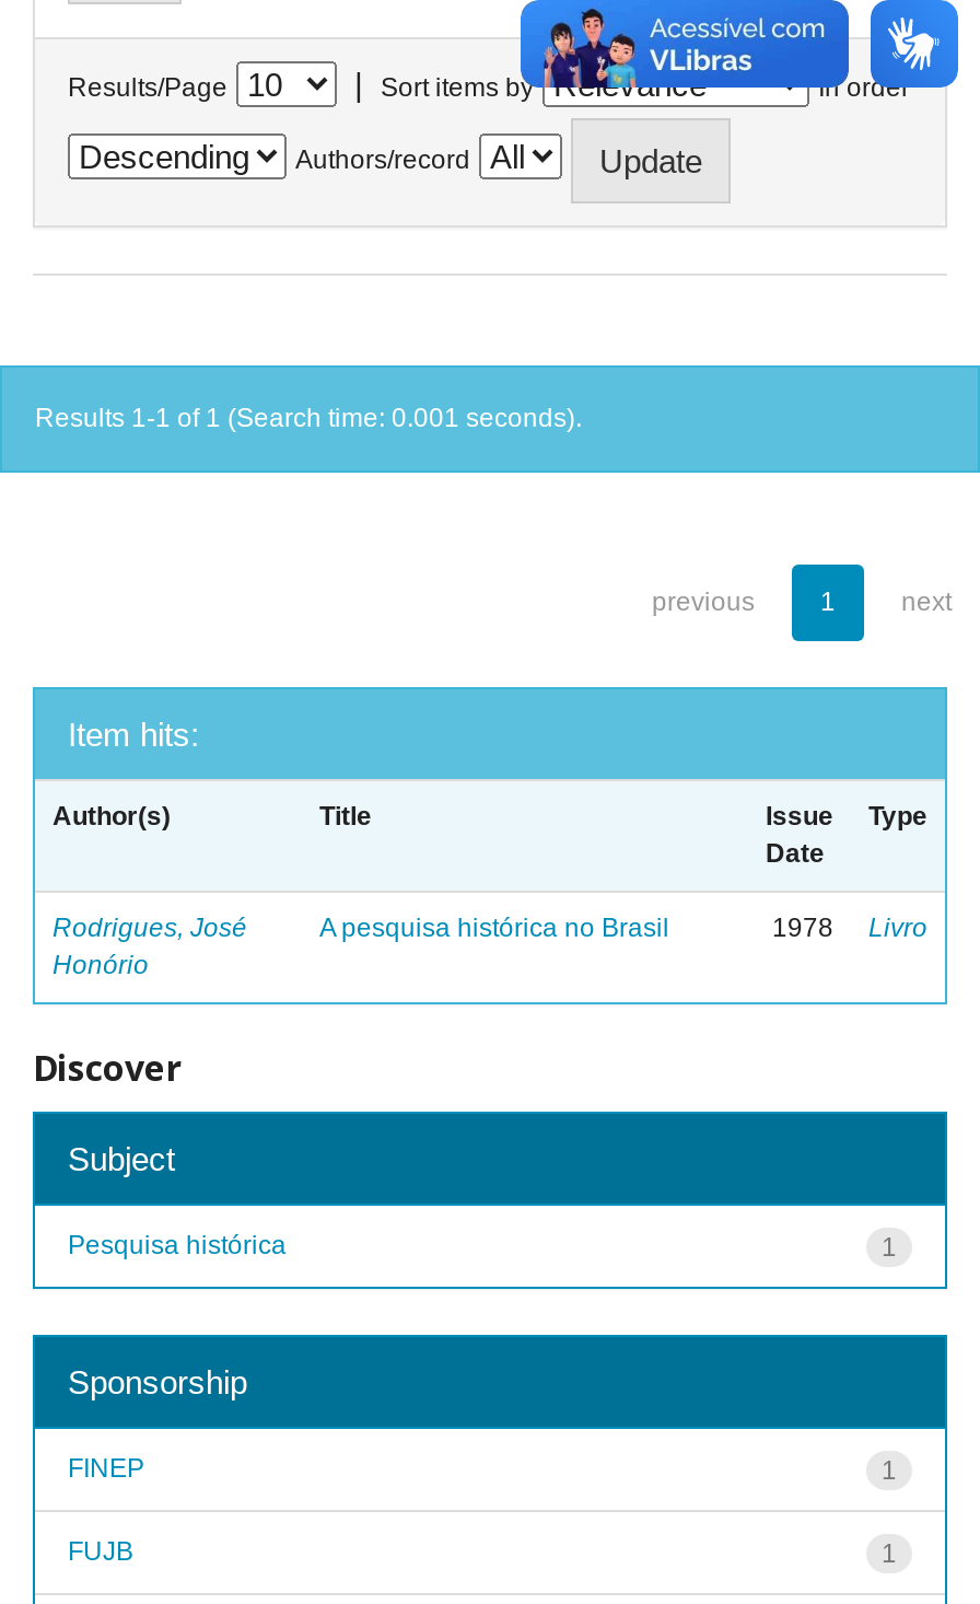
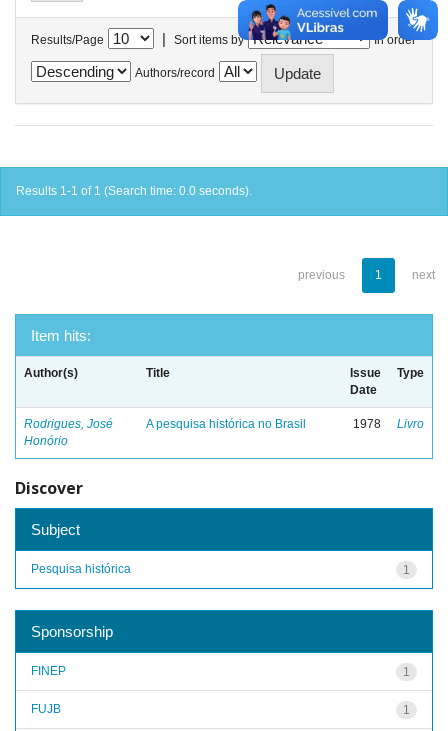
[35,403,582,433] Results 1-1 of 1 (Search time: 0.001 seconds). -> [16,184,252,198] Results 1-1 of 1 (Search time: 0.0 seconds).

